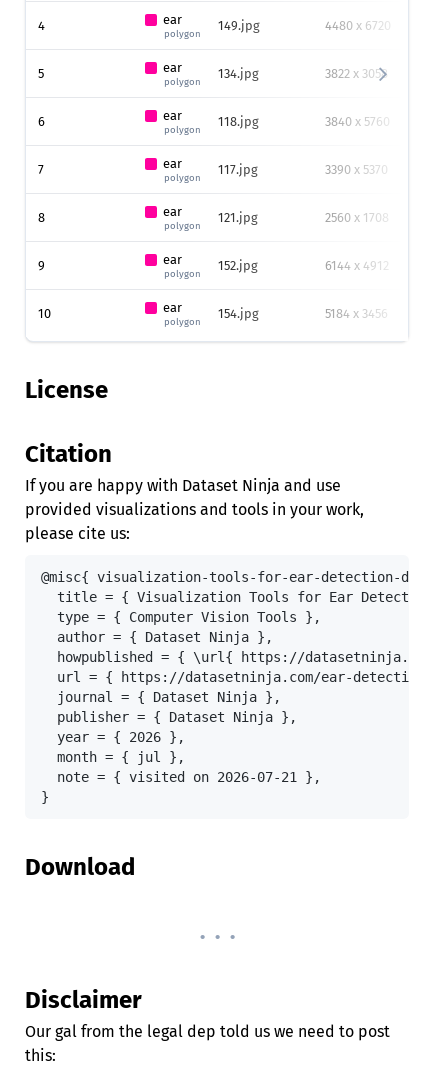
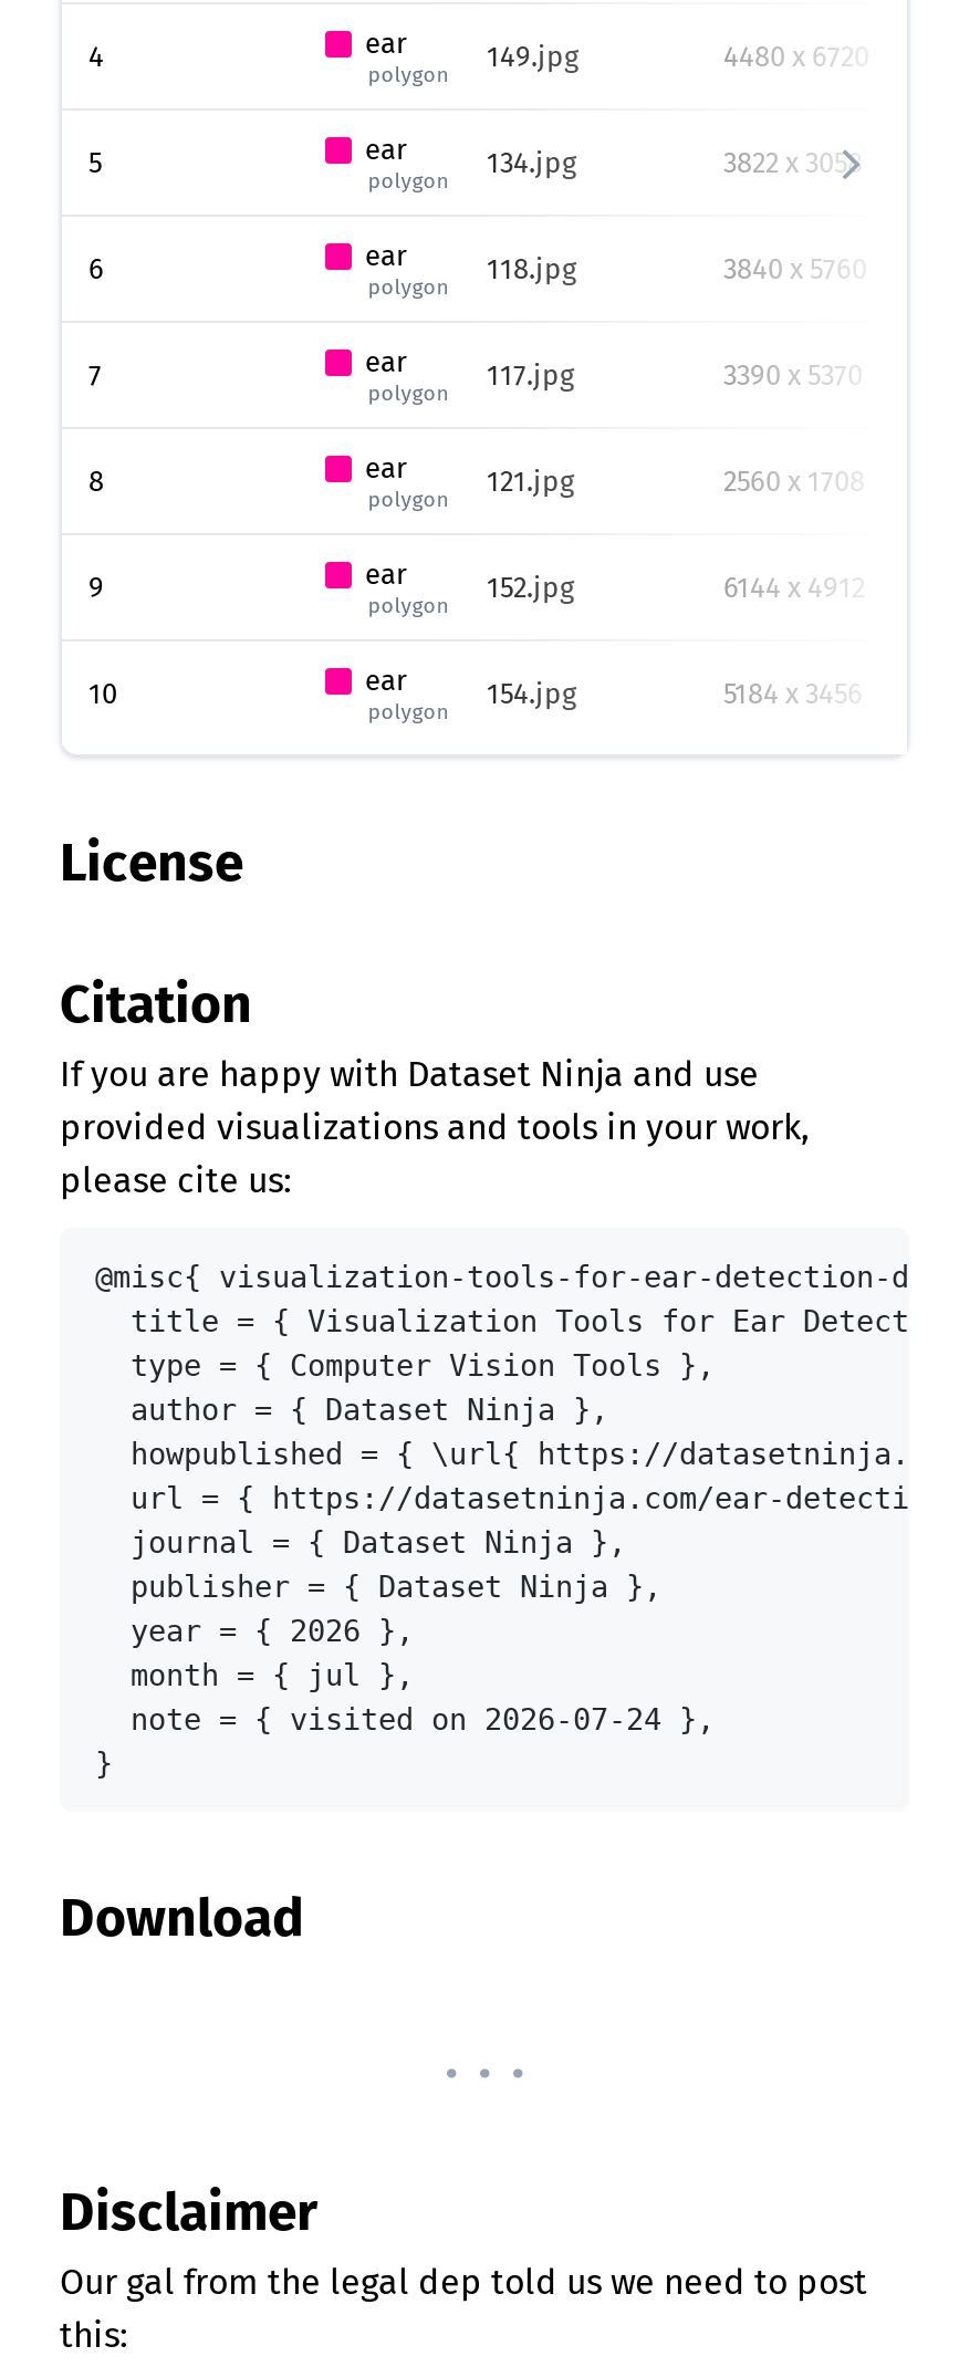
[41,769,321,785] note = { visited on 2026-07-21 }, -> [95,1701,715,1736] note = { visited on 2026-07-24 },

